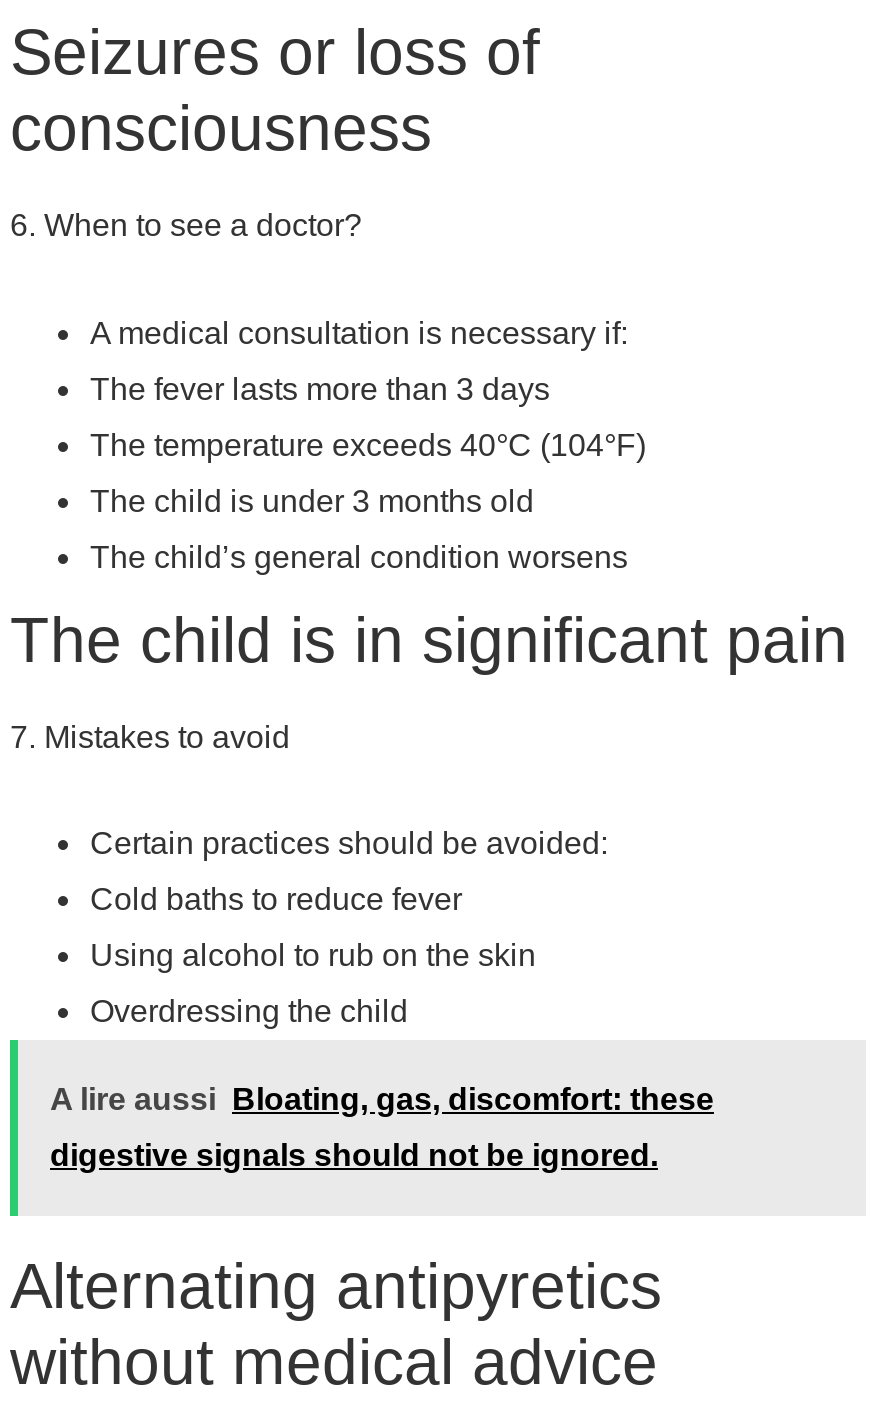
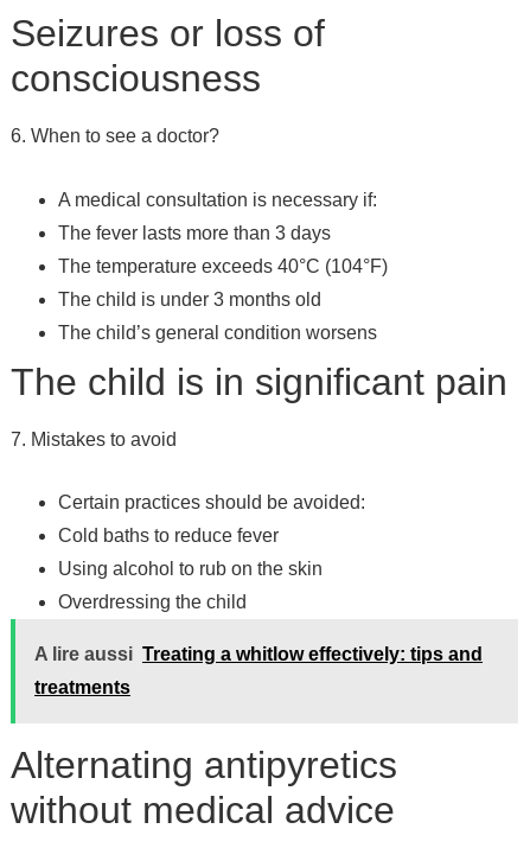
[50,1082,714,1116] A lire aussi Bloating, gas, discomfort: these -> [34,644,483,664] A lire aussi Treating a whitlow effectively: tips and
[50,1138,658,1172] digestive signals should not be ignored. -> [34,677,130,698] treatments

